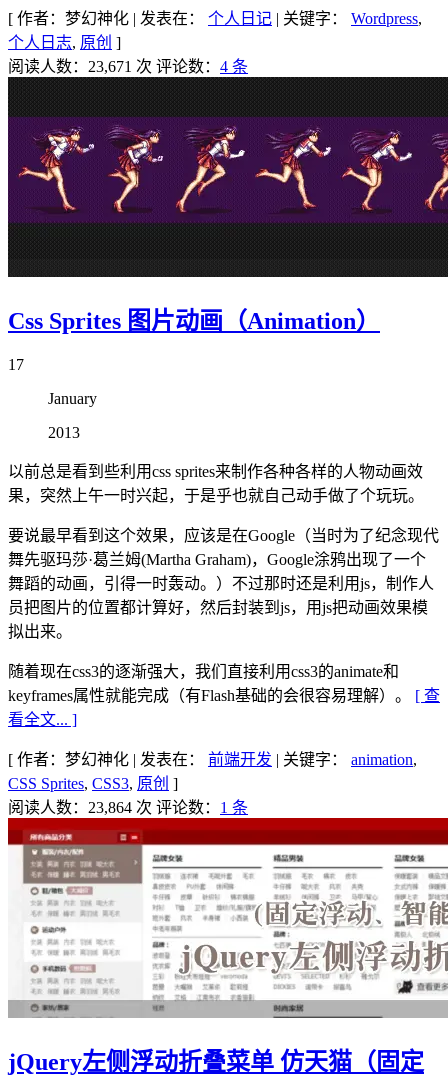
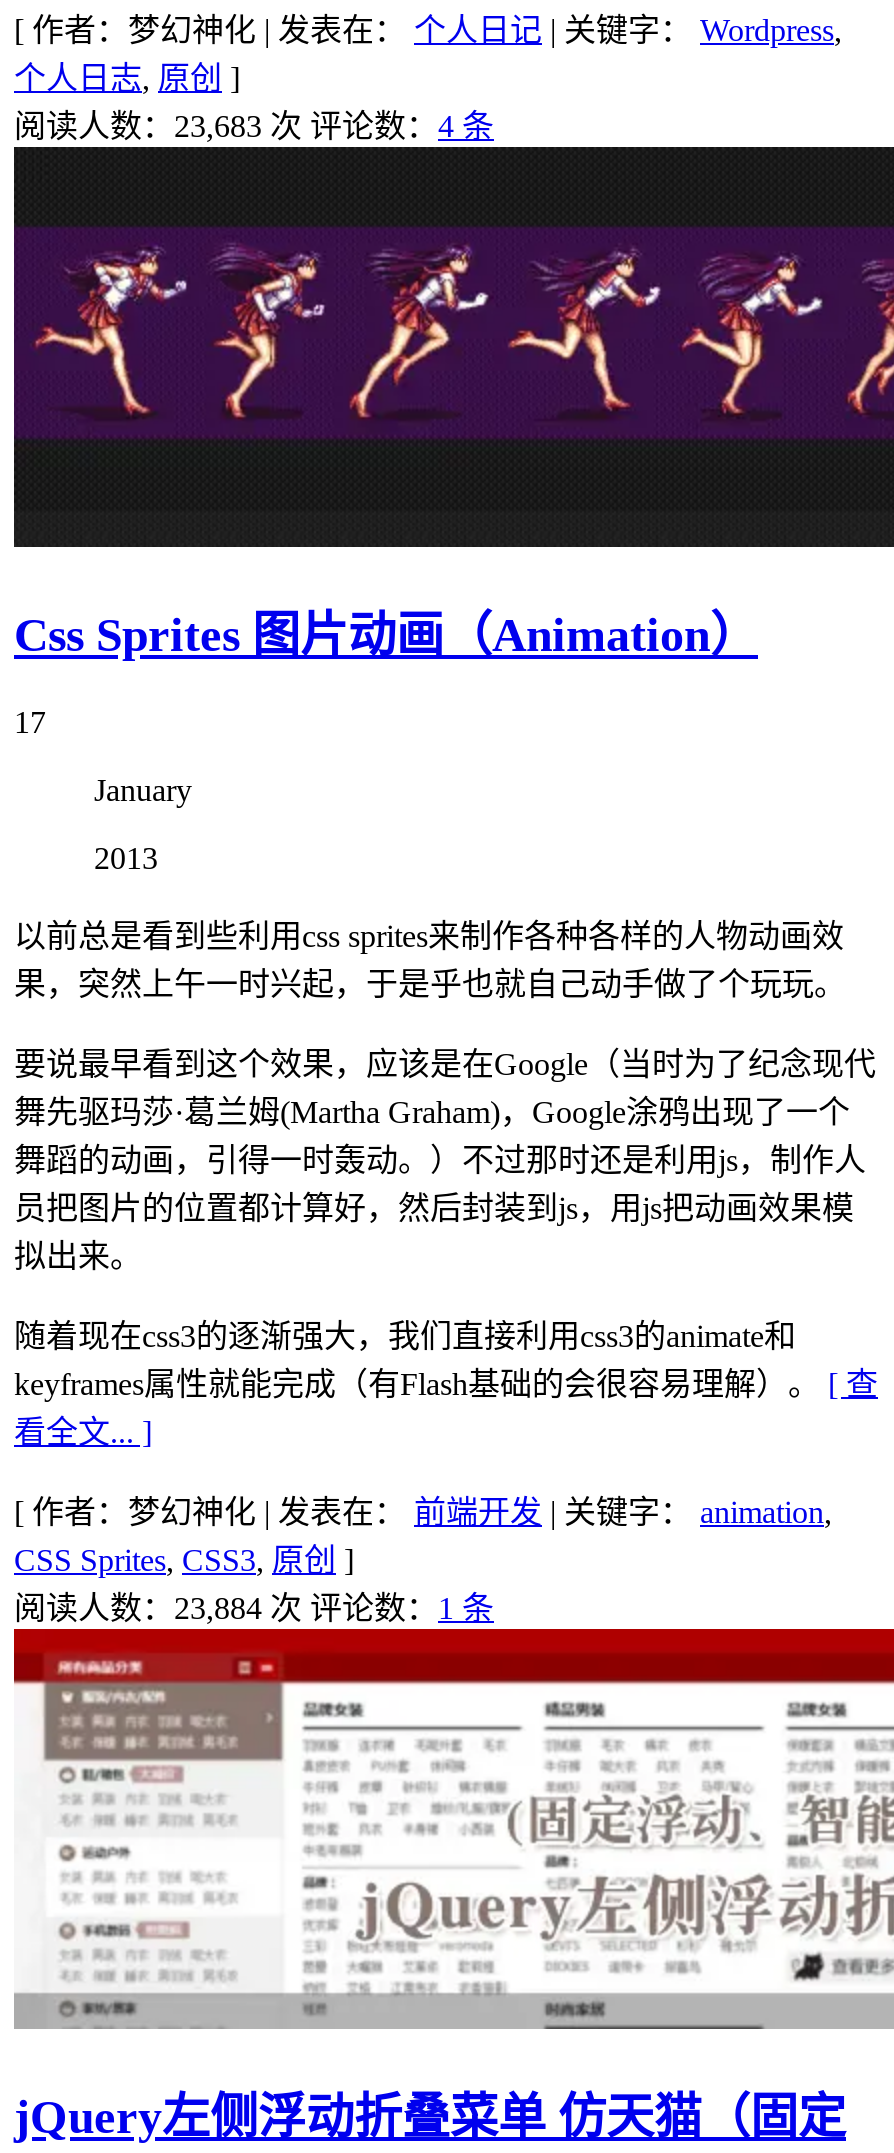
[8,58,248,75] 阅读人数：23,671 次 评论数：4 条 -> [14,109,494,143] 阅读人数：23,683 次 评论数：4 条
[8,799,248,816] 阅读人数：23,864 次 评论数：1 条 -> [14,1591,494,1625] 阅读人数：23,884 次 评论数：1 条

